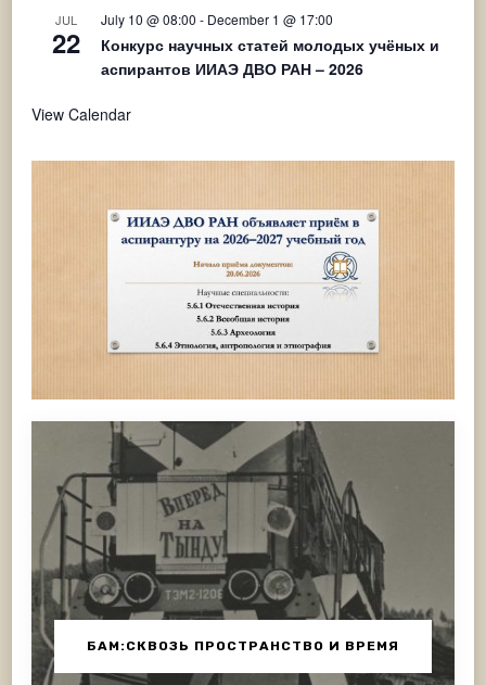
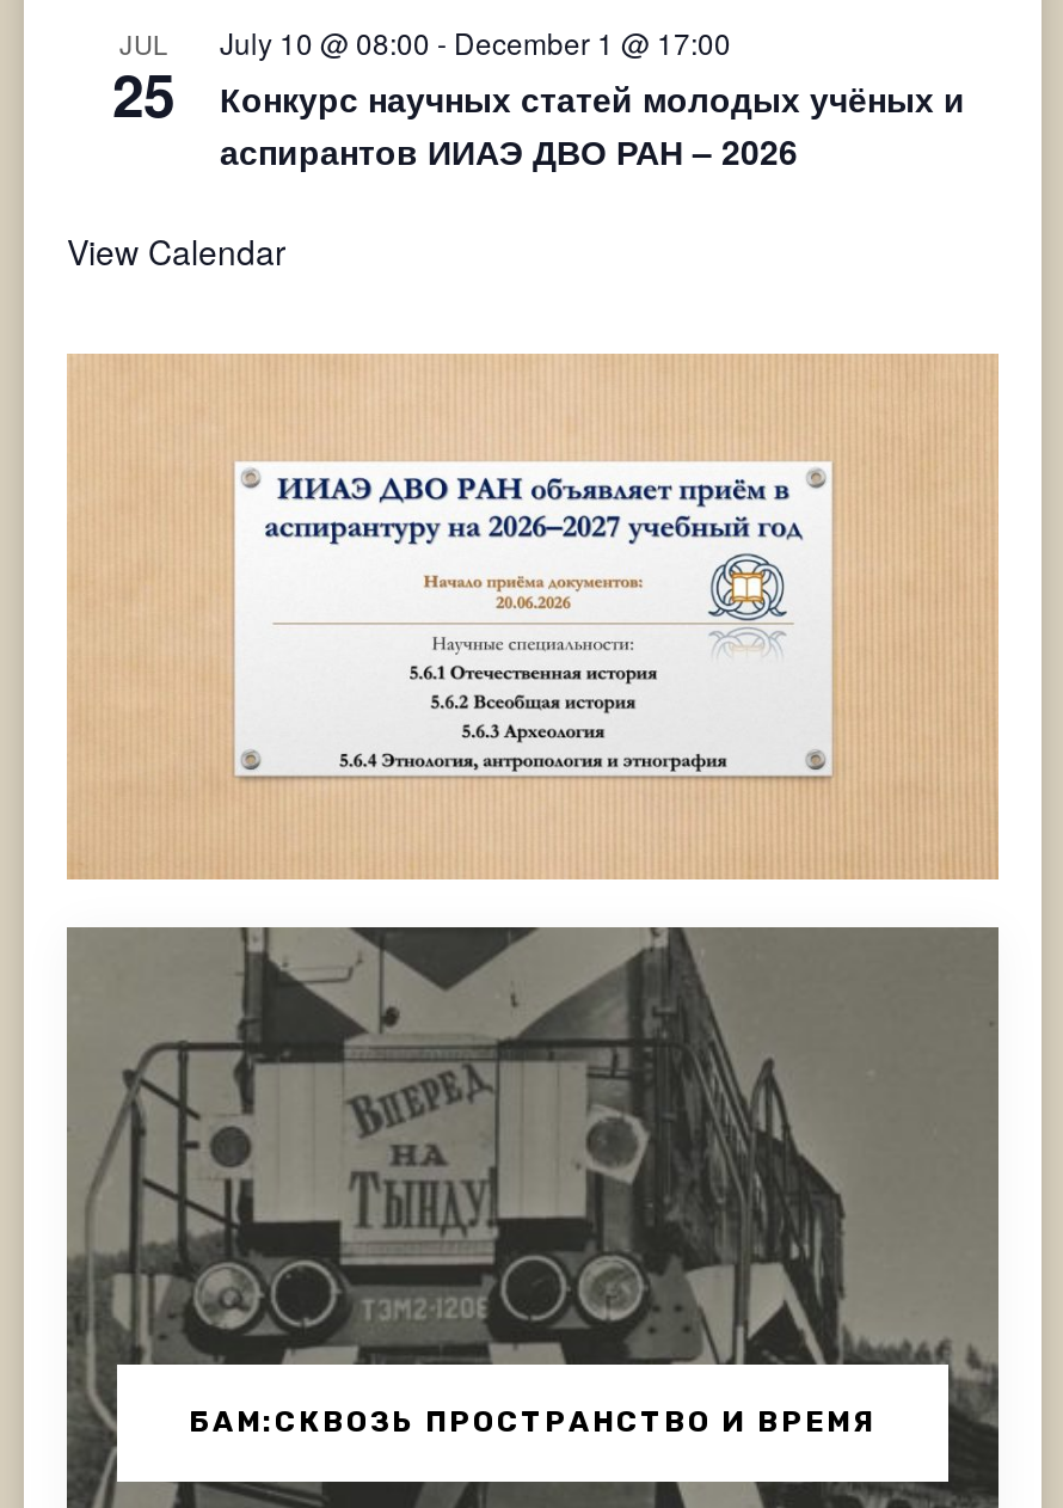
[52,24,439,61] 22 Конкурс научных статей молодых учёных и -> [112,53,965,134] 25 Конкурс научных статей молодых учёных и

